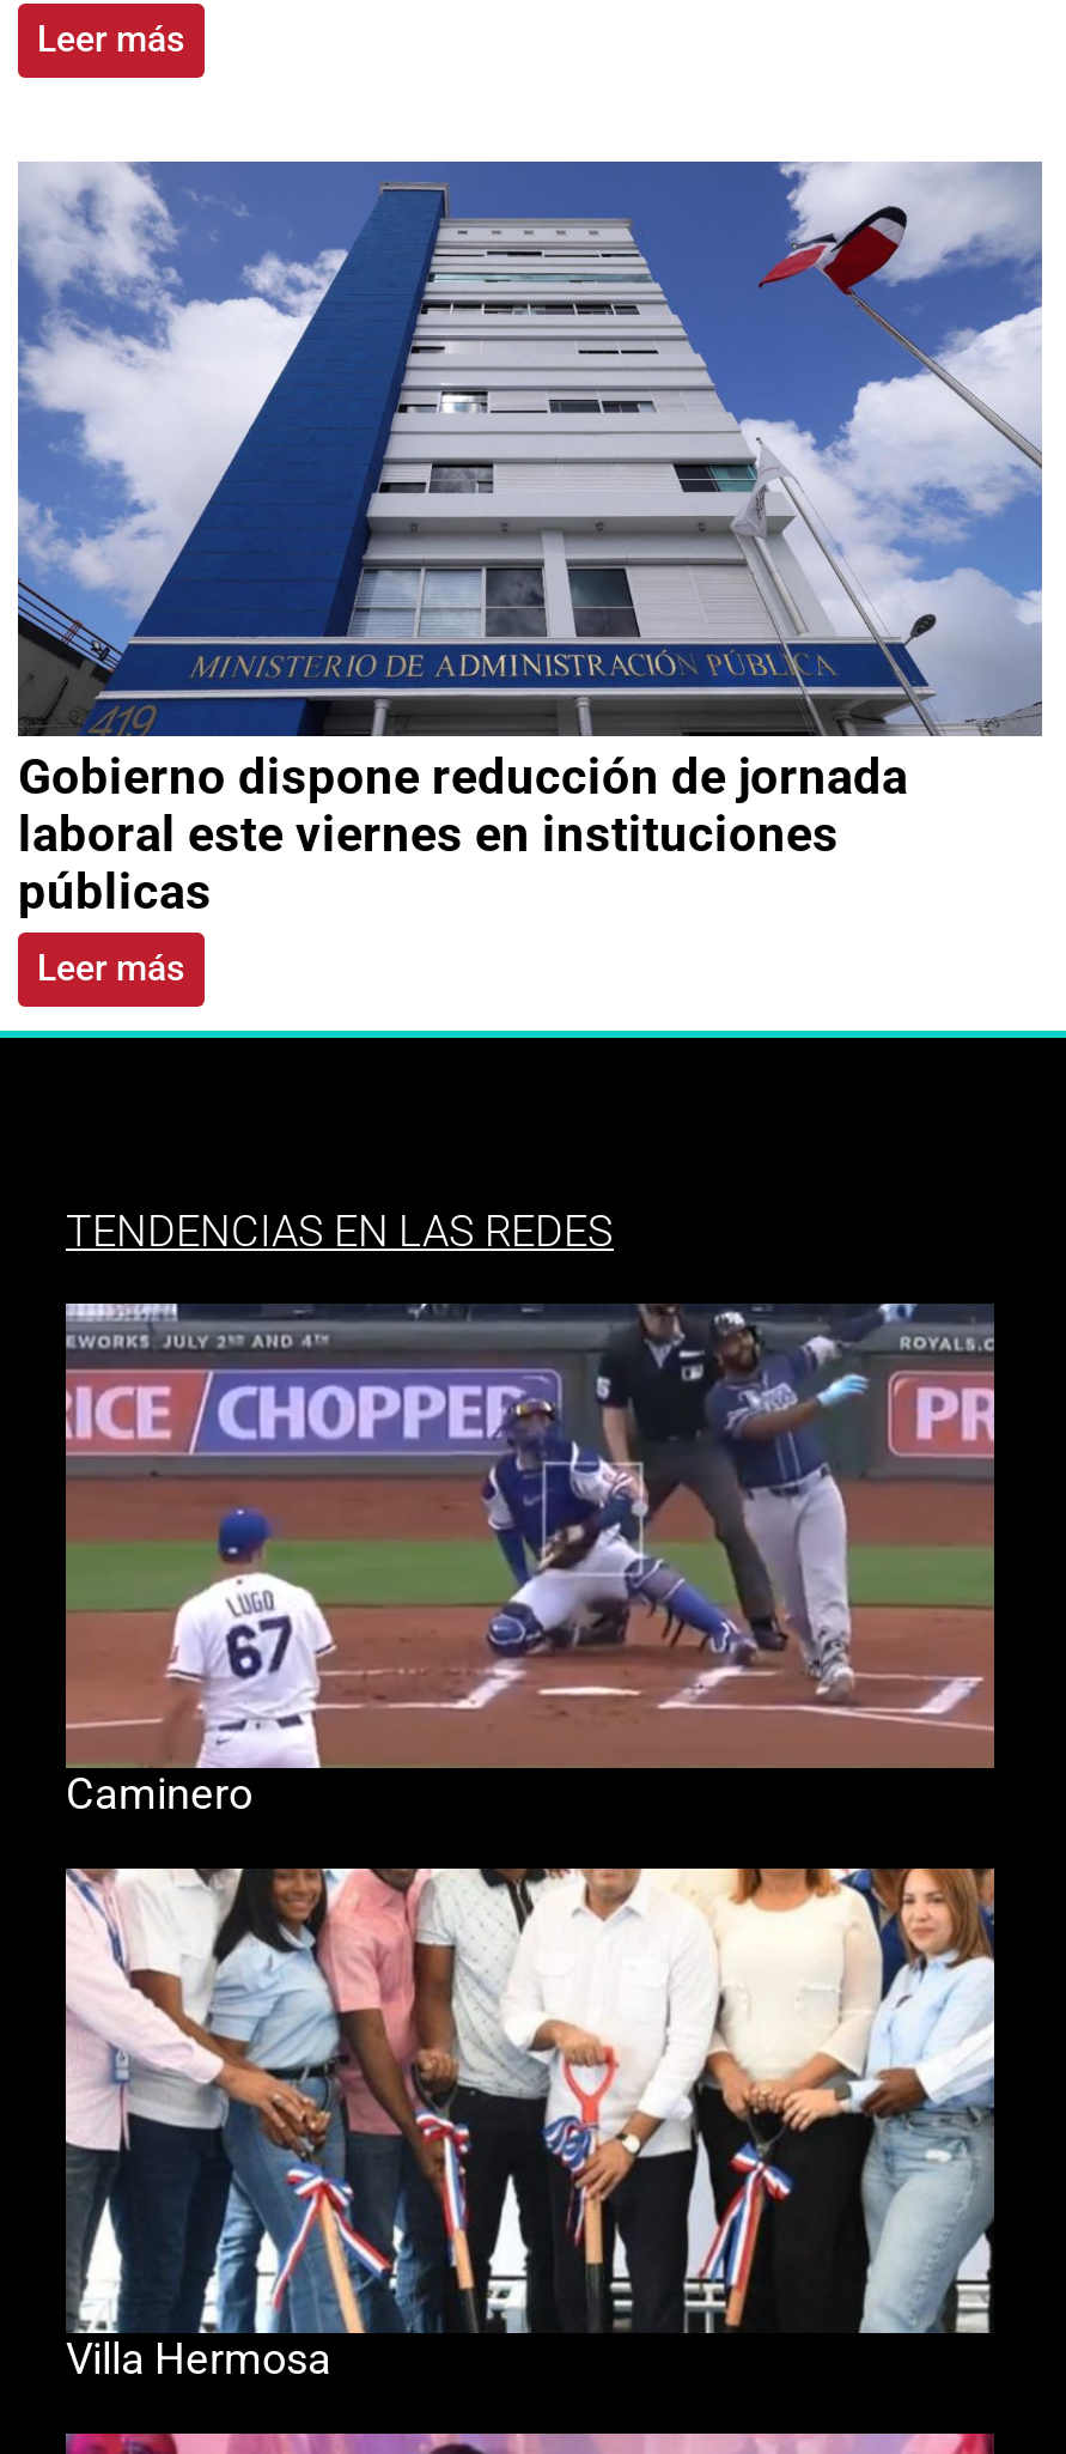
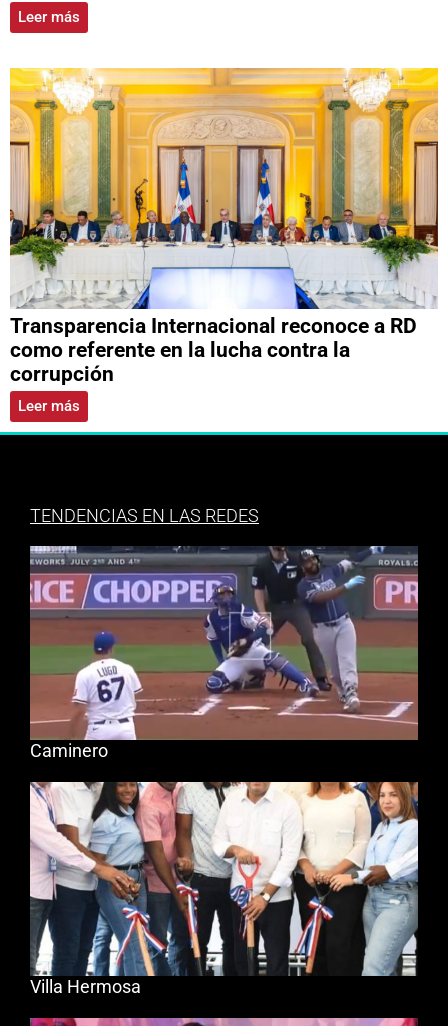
[16,158,1044,922] [image] | Gobierno dispone reducción de jornada | laboral este viernes en instituciones | públicas -> [9,67,439,386] [image] | Transparencia Internacional reconoce a RD | como referente en la lucha contra la | corrupción

